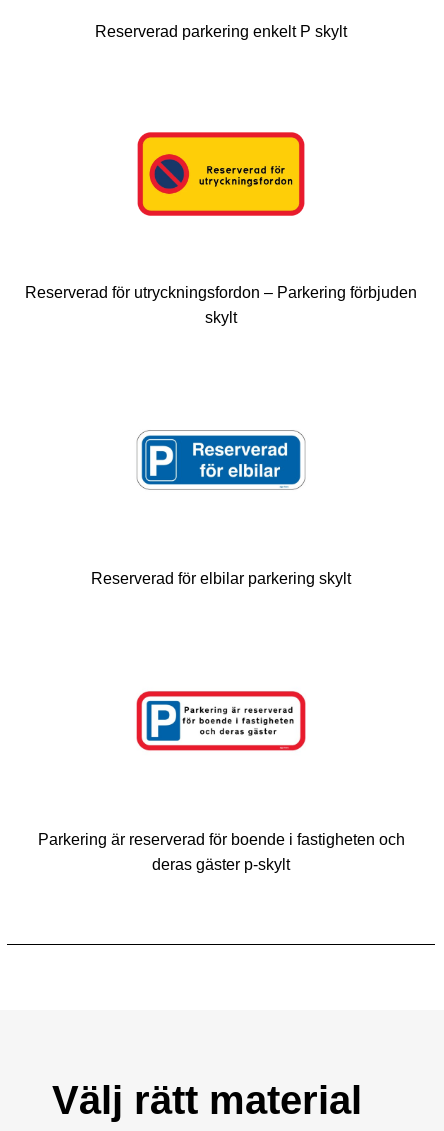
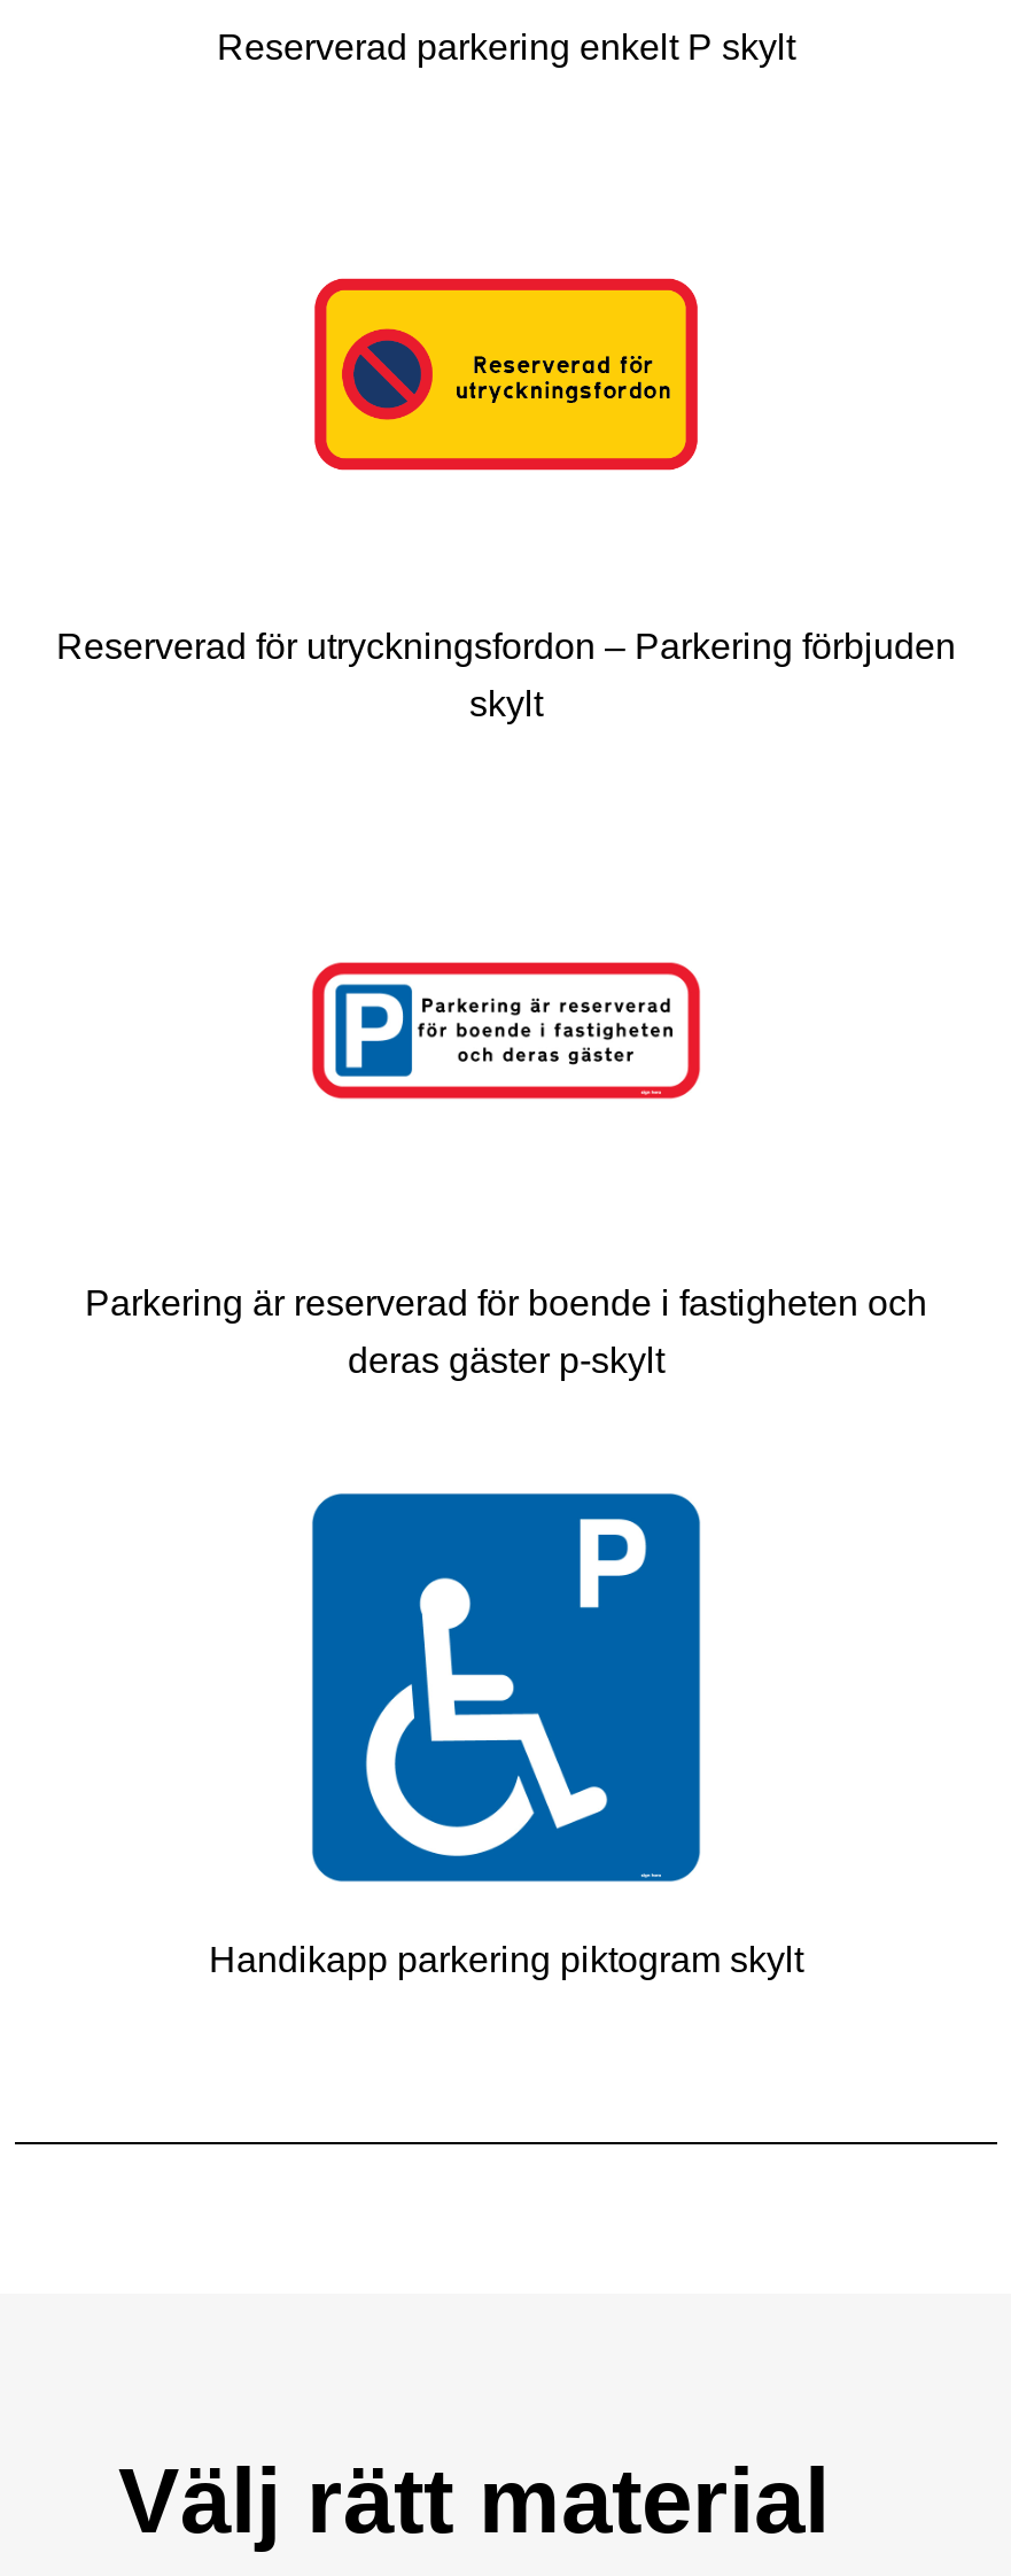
[137,430,305,490] [image] -> none
[91,570,351,587] Reserverad för elbilar parkering skylt -> none
moved [158,703,294,737] -> [361,990,674,1068]: [image]
moved [37,831,404,873] -> [85,1282,927,1379]: Parkering är reserverad för boende i fastigheten och | deras gäster p-skylt
none -> [209,1490,803,1978] [image] | Handikapp parkering piktogram skylt

